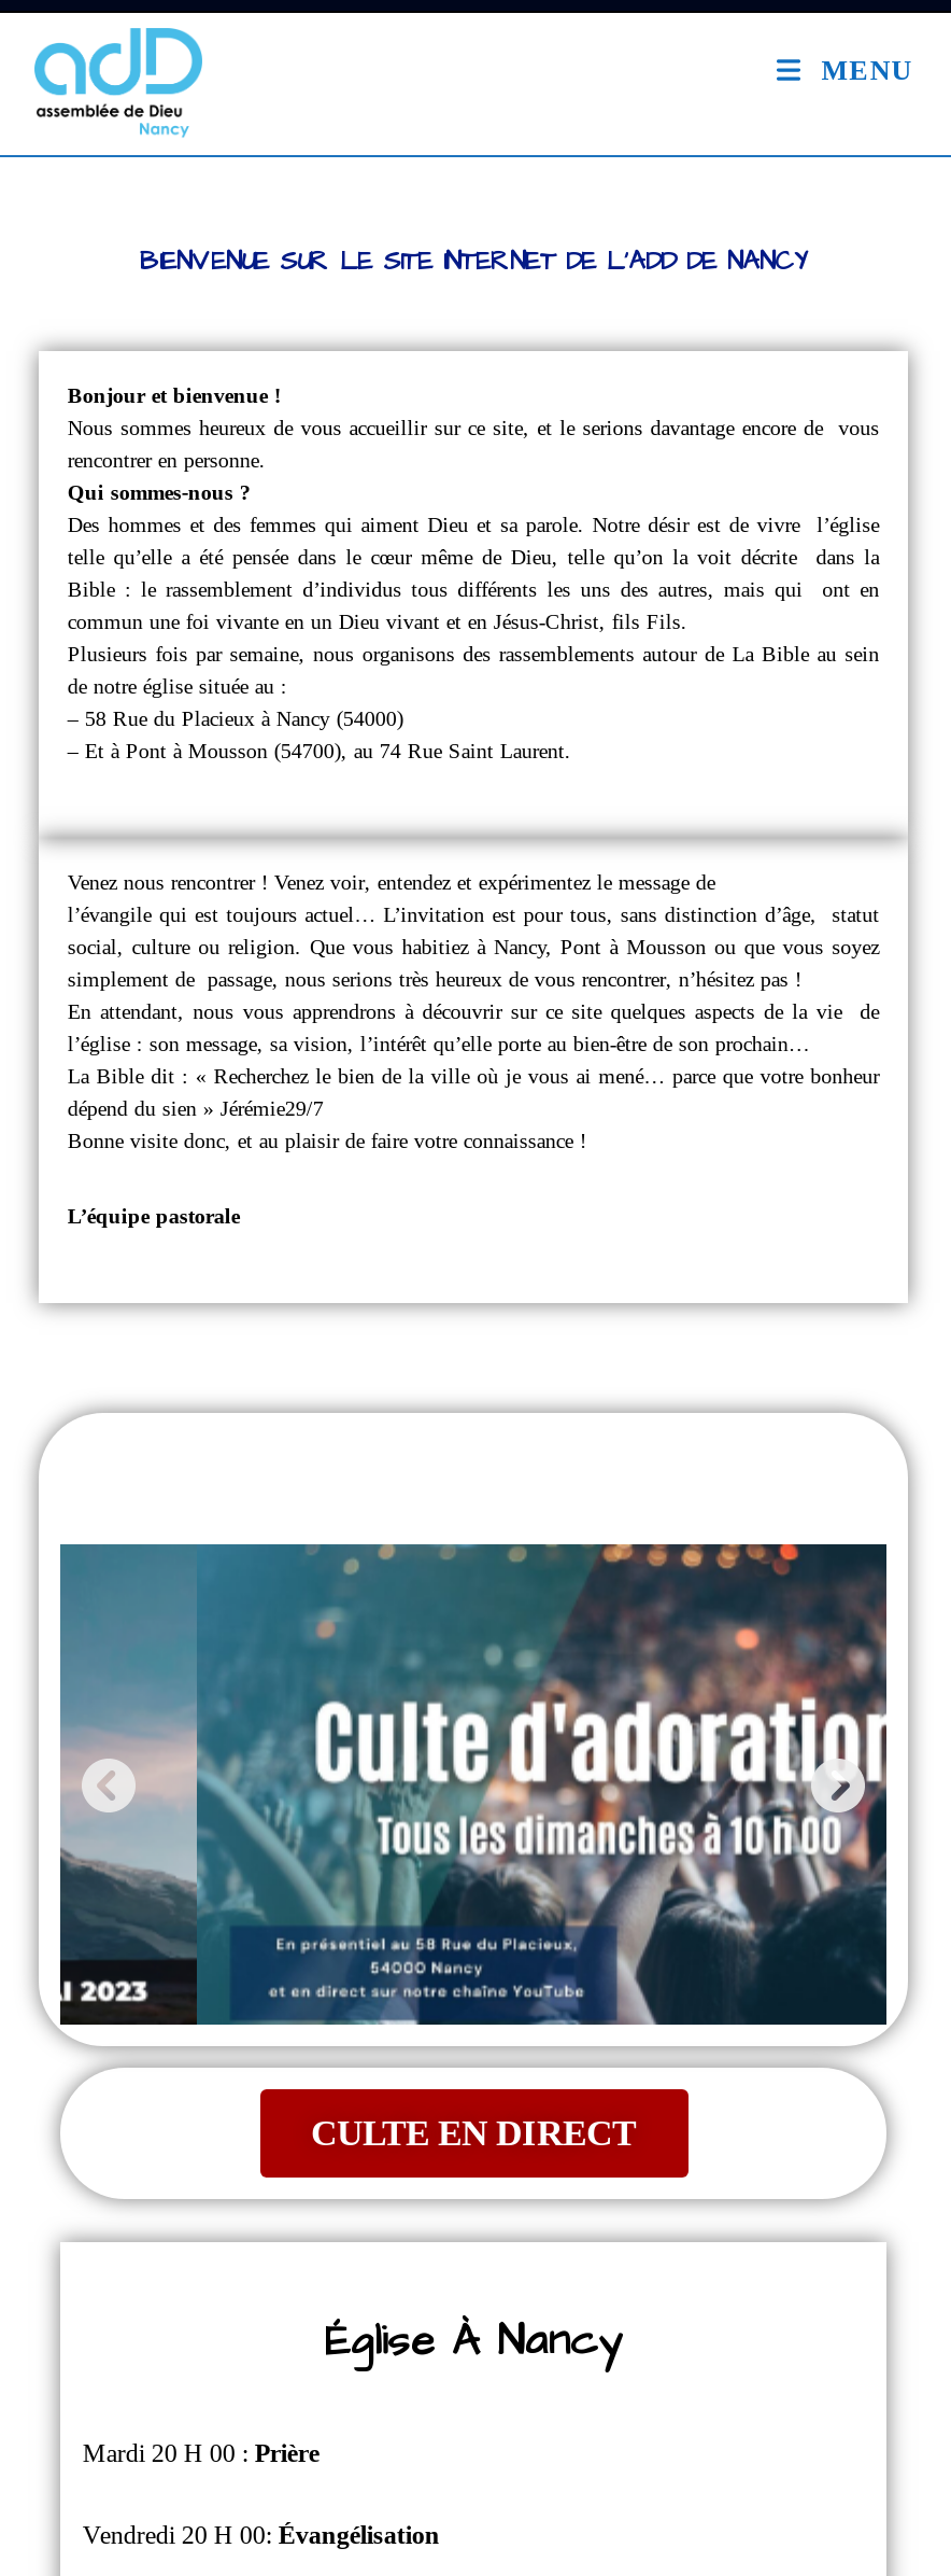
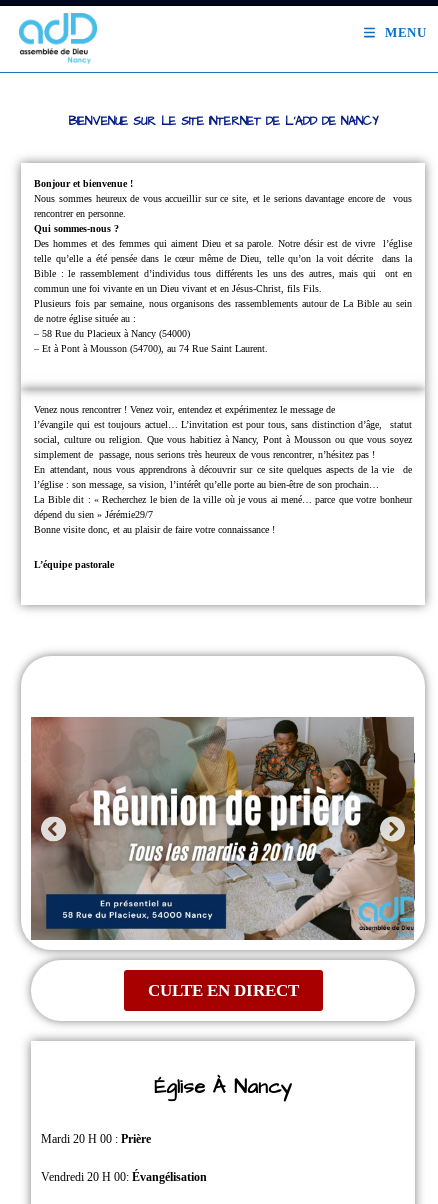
[58,1542,889,2027] [image] -> [30,716,416,941] [image]

